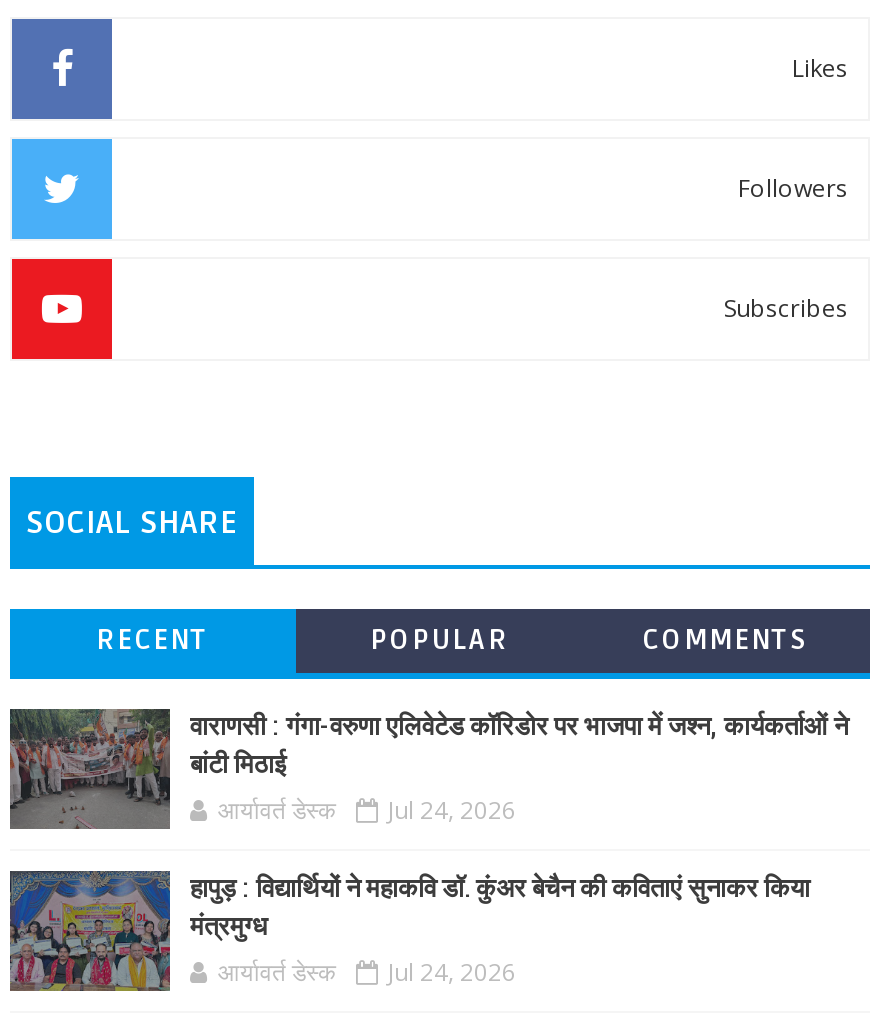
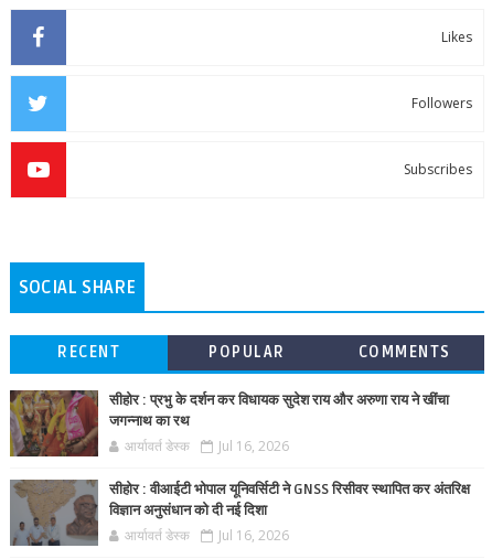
[10,709,848,829] [image] | वाराणसी : गंगा-वरुणा एलिवेटेड कॉरिडोर पर भाजपा में जश्न, कार्यकर्ताओं ने | बांटी मिठाई -> [10,390,449,456] [image] | सीहोर : प्रभु के दर्शन कर विधायक सुदेश राय और अरुणा राय ने खींचा | जगन्नाथ का रथ
[218,793,516,827] आर्यावर्त डेस्क Jul 24, 2026 -> [125,437,289,455] आर्यावर्त डेस्क Jul 16, 2026
[12,871,810,991] [image] | हापुड़ : विद्यार्थियों ने महाकवि डाॅ. कुंअर बेचैन की कविताएं सुनाकर किया | मंत्रमुग्ध -> [10,480,470,546] [image] | सीहोर : वीआईटी भोपाल यूनिवर्सिटी ने GNSS रिसीवर स्थापित कर अंतरिक्ष | विज्ञान अनुसंधान को दी नई दिशा
[218,955,516,989] आर्यावर्त डेस्क Jul 24, 2026 -> [125,526,289,545] आर्यावर्त डेस्क Jul 16, 2026

